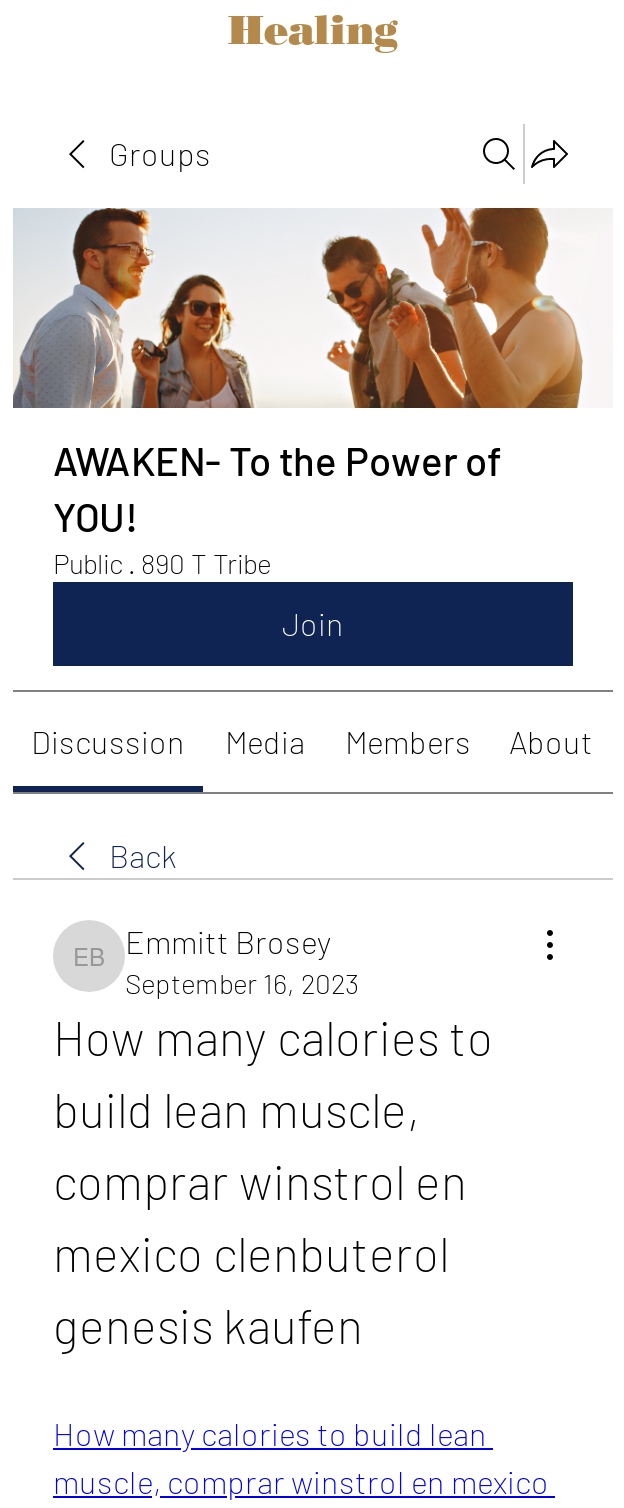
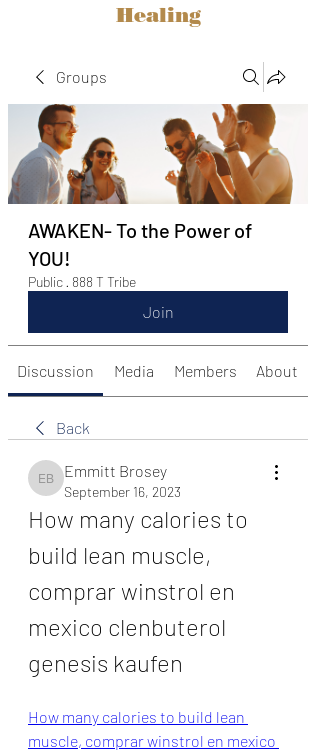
[53,546,271,580] Public 890 T Tribe -> [28,273,136,290] Public 888 T Tribe

